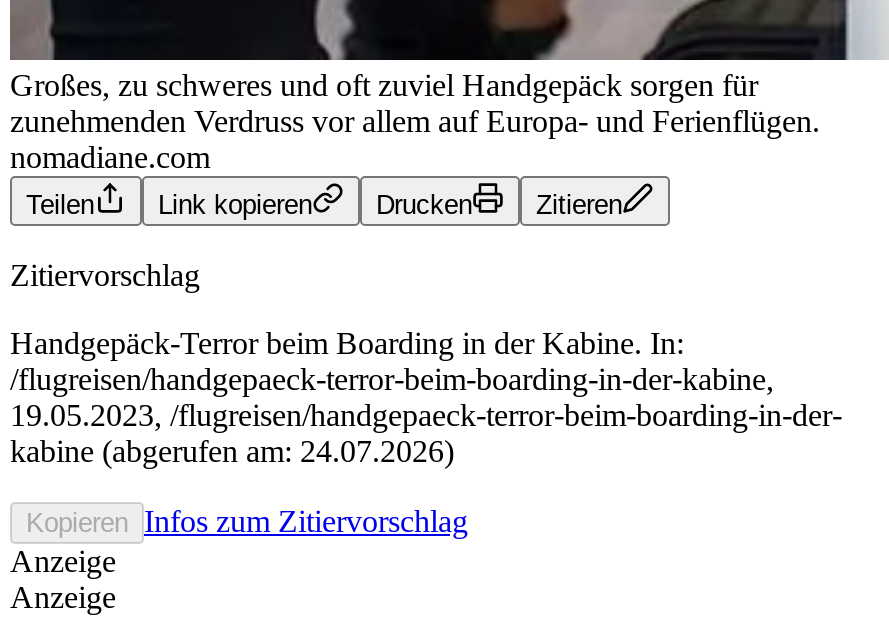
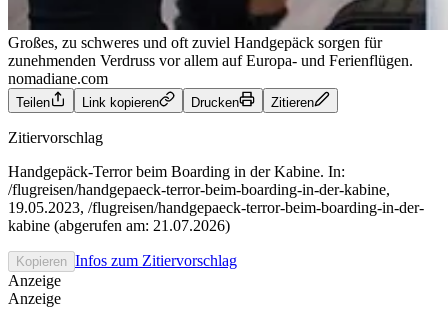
[10,434,454,468] kabine (abgerufen am: 24.07.2026) -> [8,217,230,234] kabine (abgerufen am: 21.07.2026)

